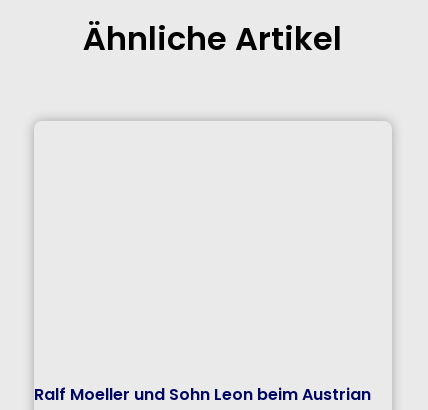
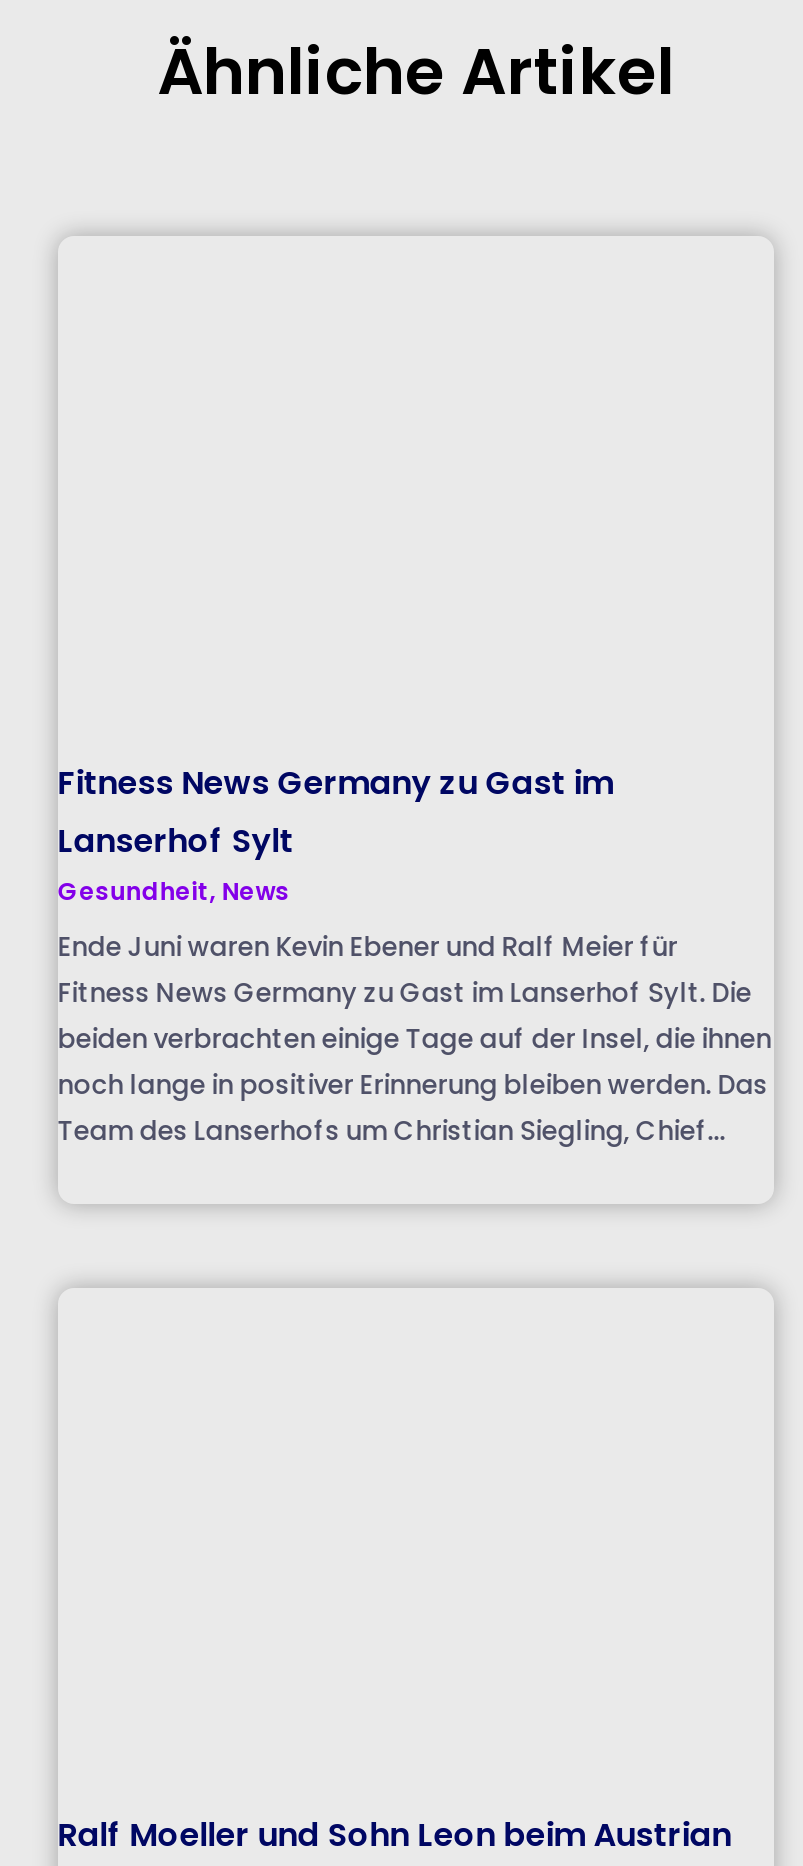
none -> [58,760,772,1150] Fitness News Germany zu Gast im | Lanserhof Sylt | Gesundheit, News | Ende Juni waren Kevin Ebener und Ralf Meier für | Fitness News Germany zu Gast im Lanserhof Sylt. Die | beiden verbrachten einige Tage auf der Insel, die ihnen | noch lange in positiver Erinnerung bleiben werden. Das | Team des Lanserhofs um Christian Siegling, Chief...

